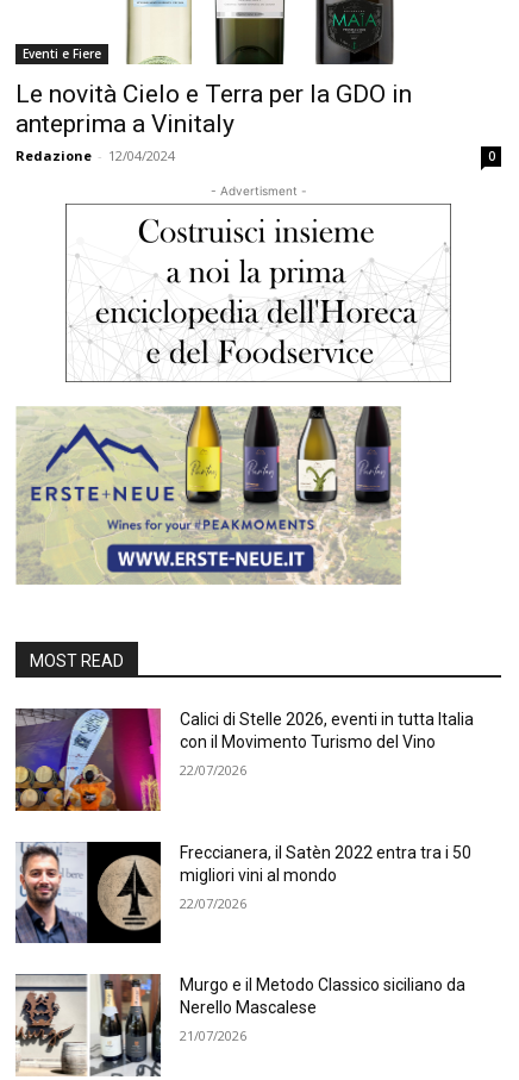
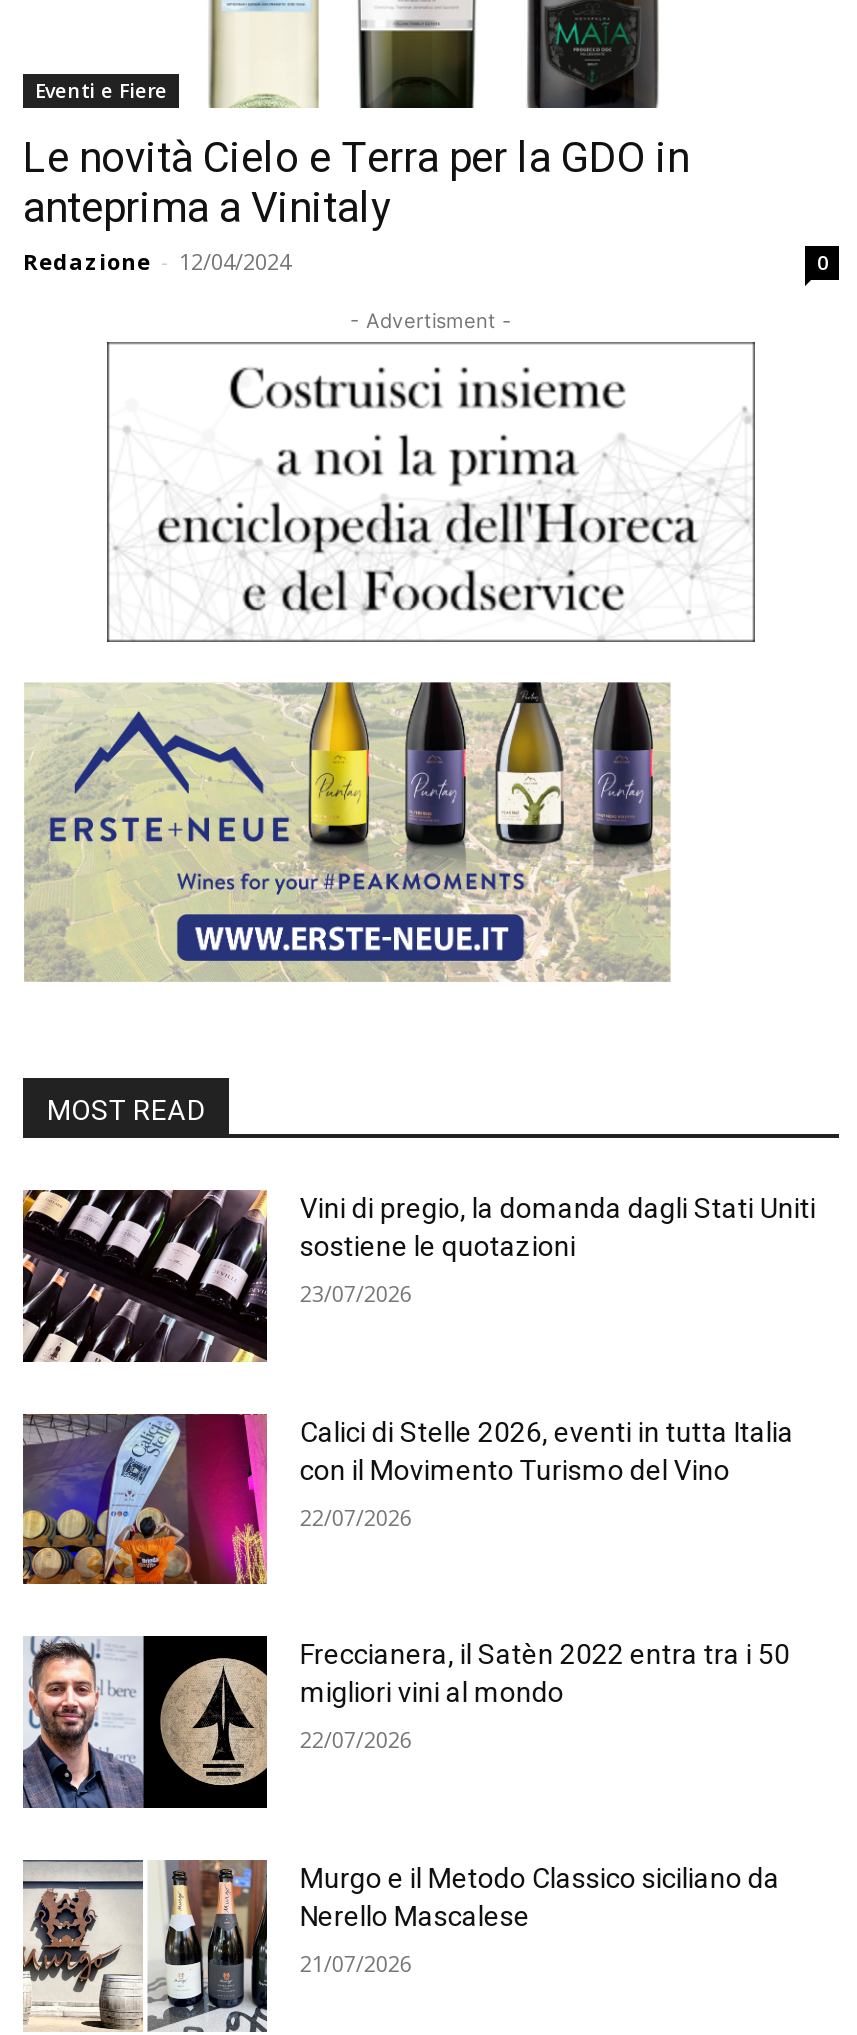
none -> [21,1188,816,1362] [image] | Vini di pregio, la domanda dagli Stati Uniti | sostiene le quotazioni | 23/07/2026

